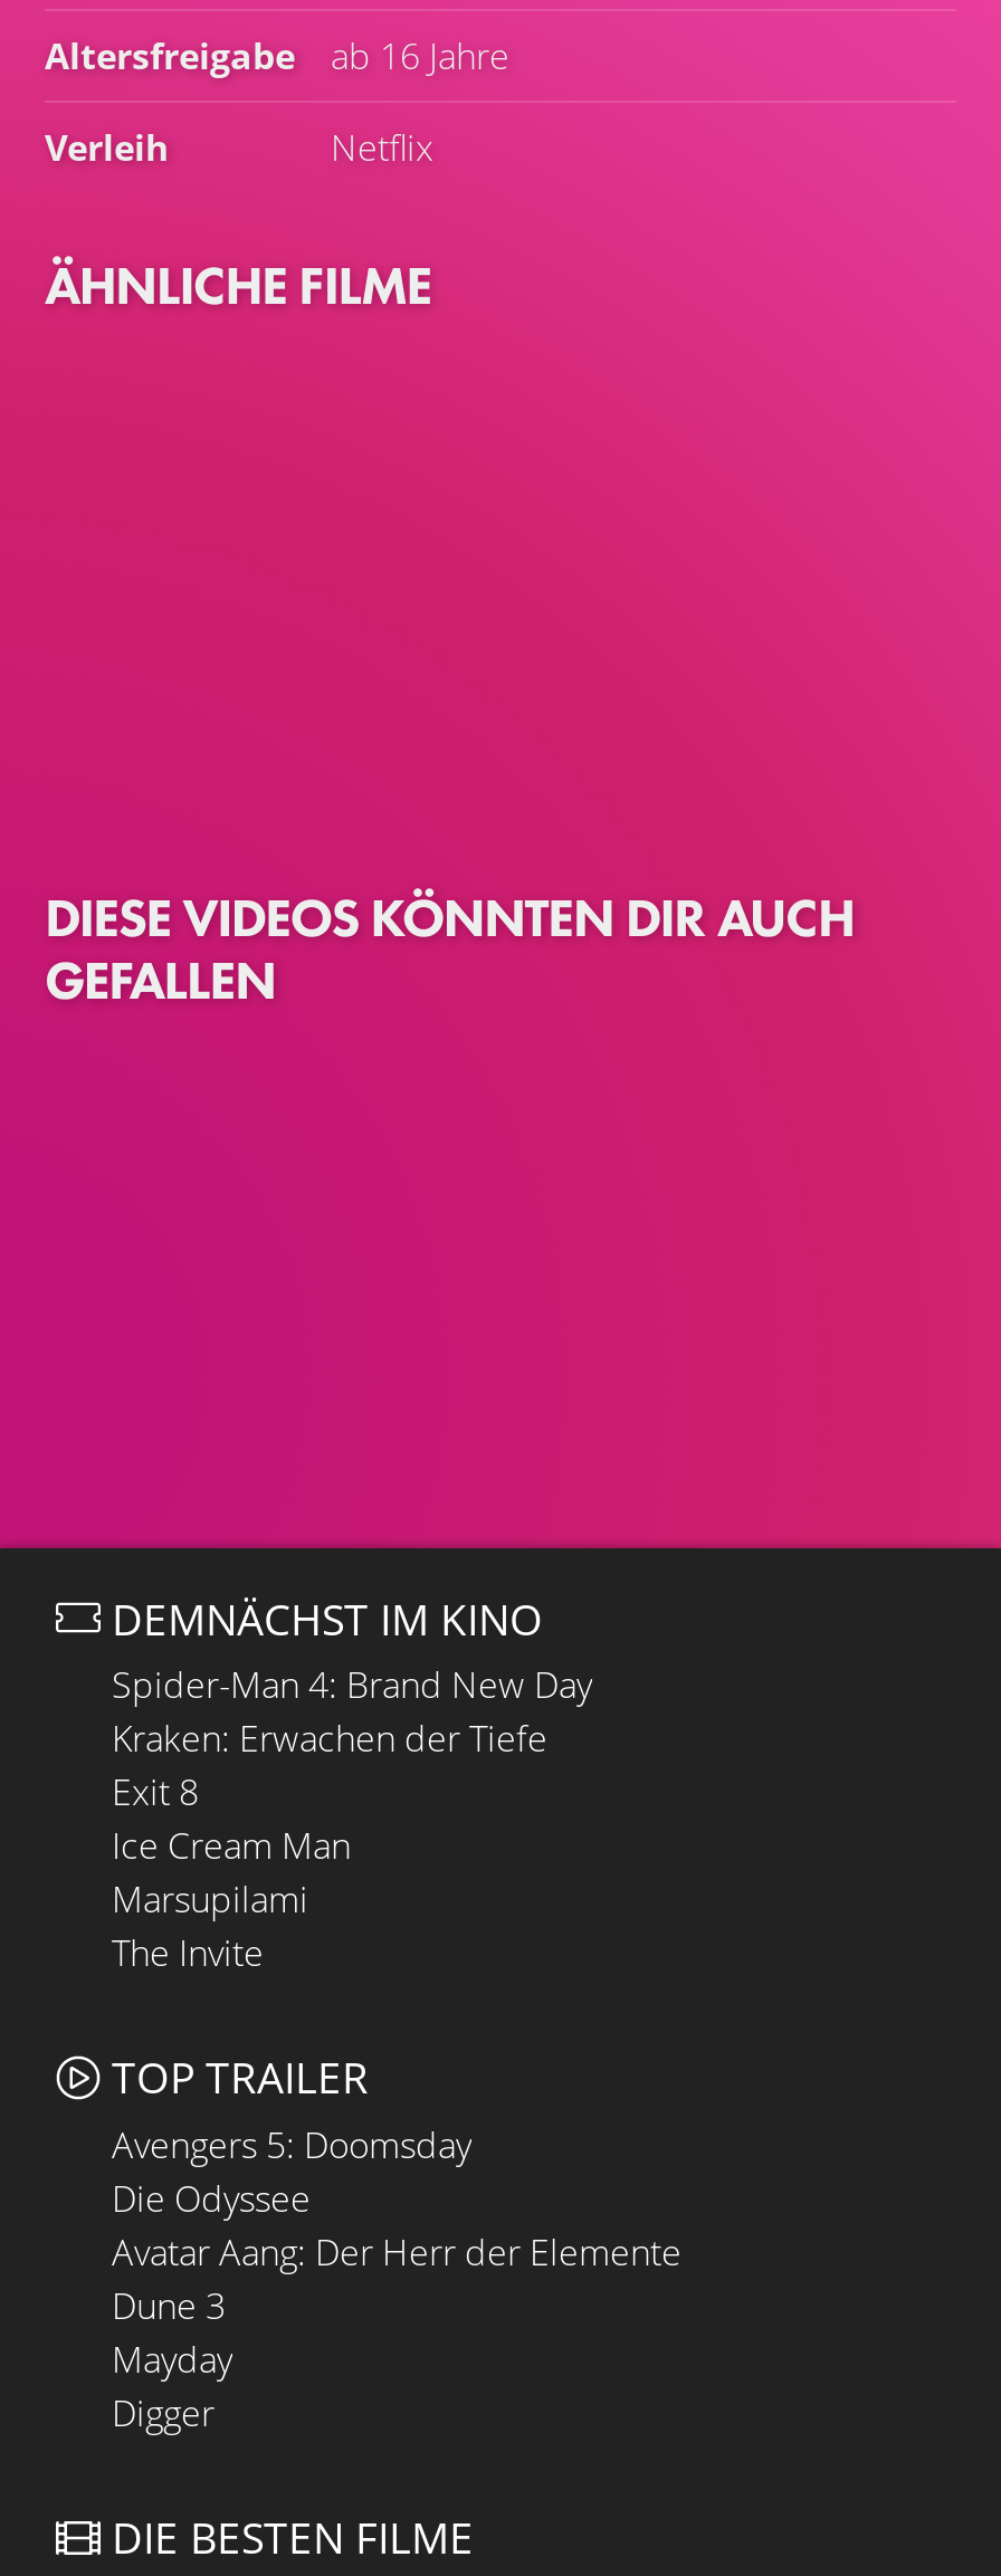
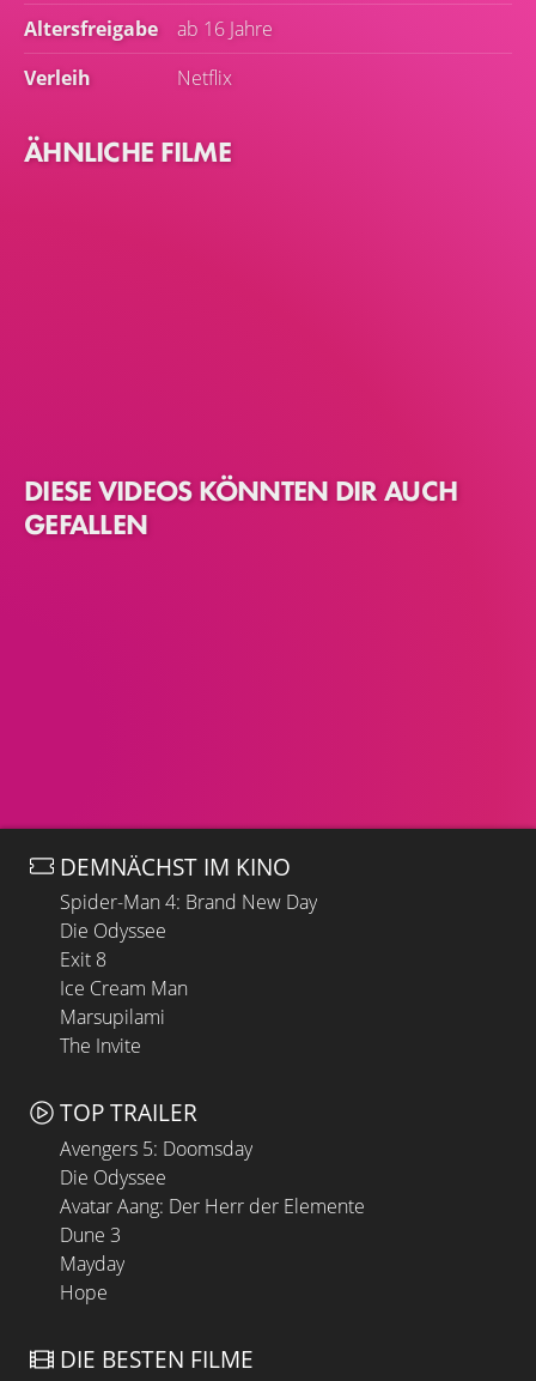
[112,1714,547,1763] Kraken: Erwachen der Tiefe -> [60,918,166,944] Die Odyssee
[112,2389,214,2438] Digger -> [60,1279,108,1306] Hope

